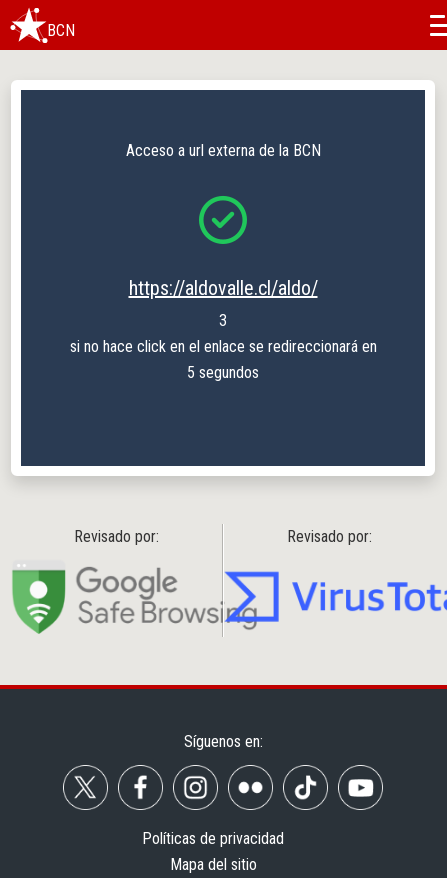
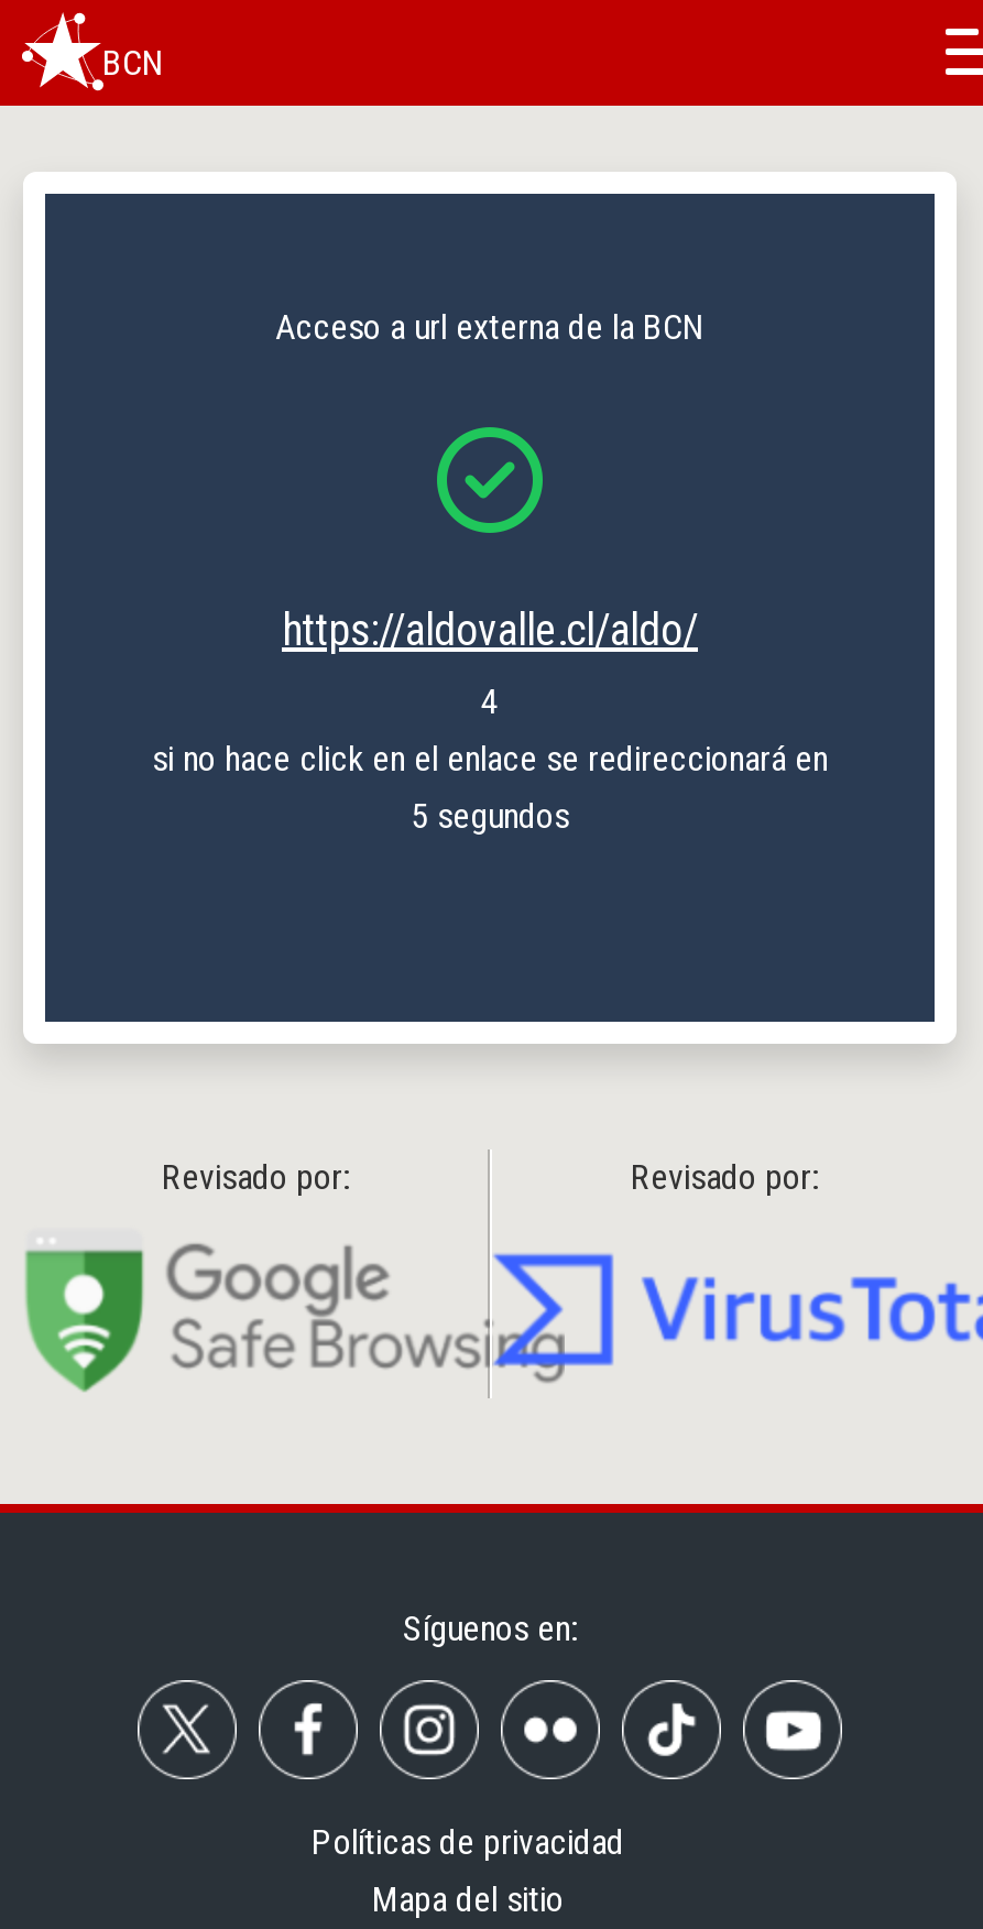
[219,311,227,330] 3 -> [481,680,499,722] 4

